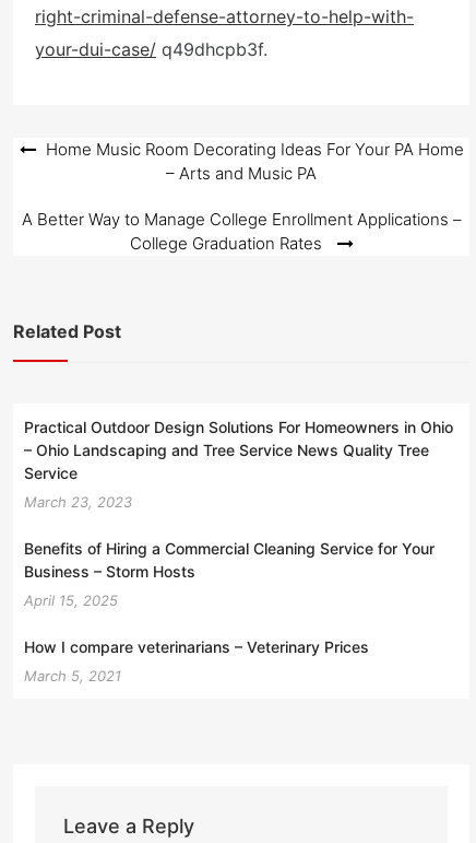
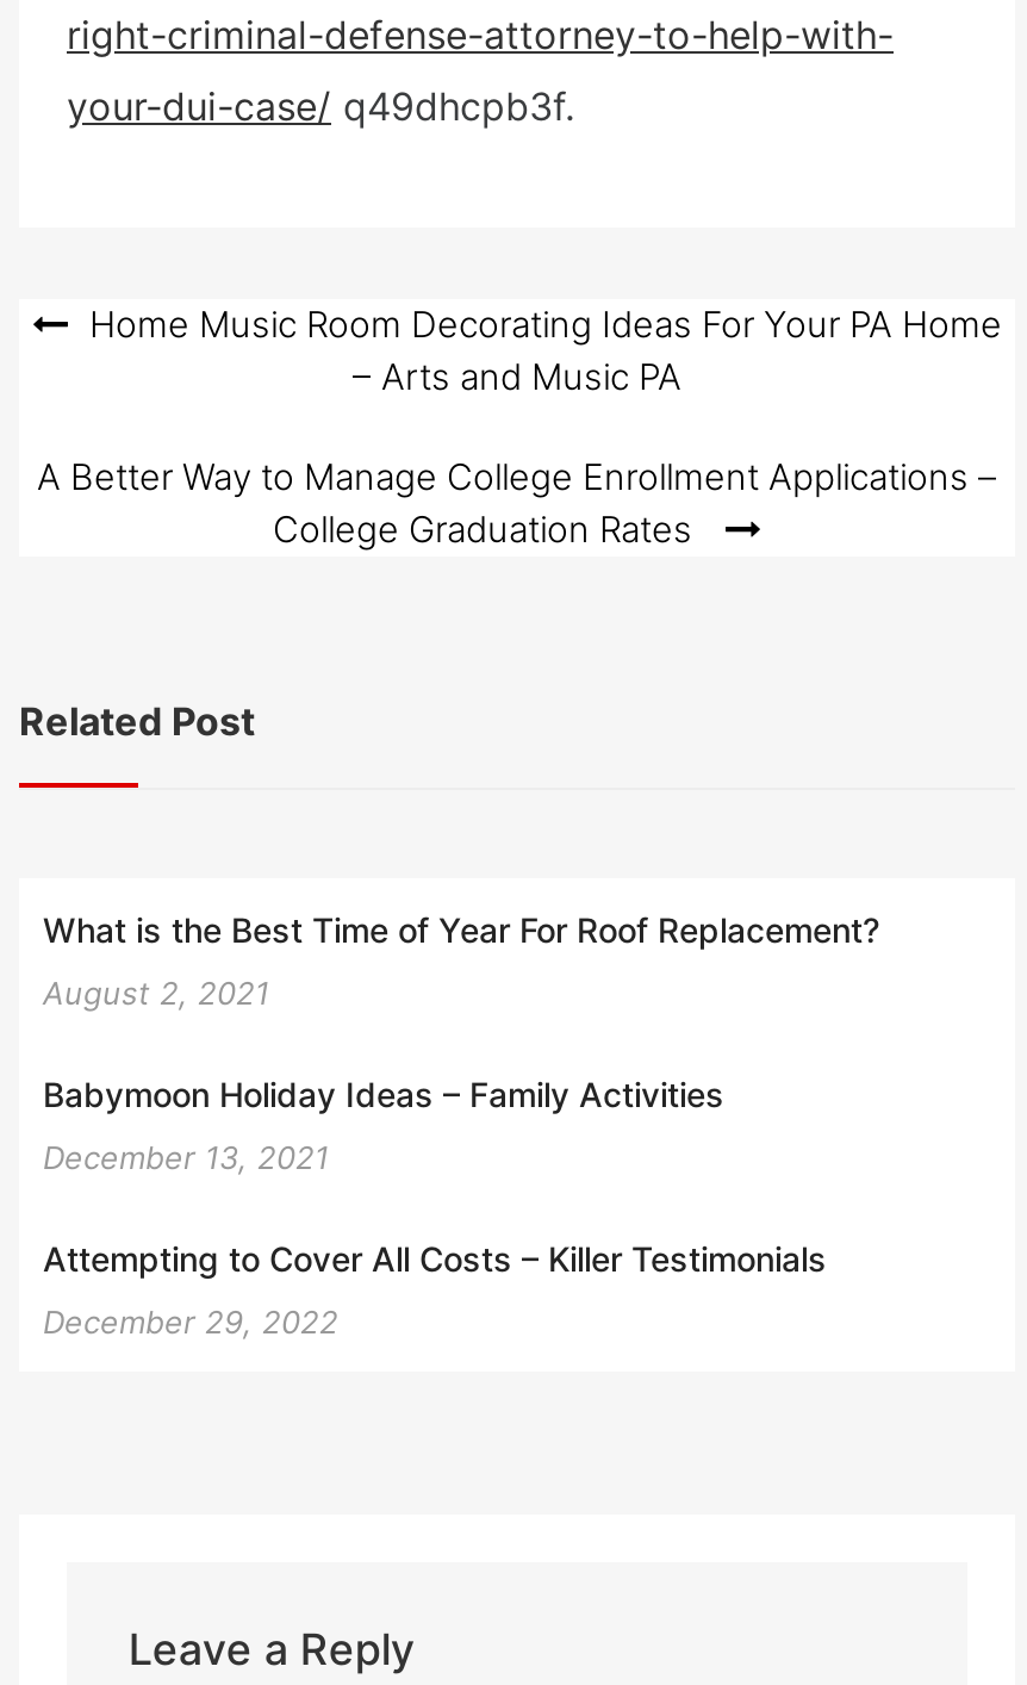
[24,417,453,482] Practical Outdoor Design Solutions For Homeowners in Ohio | – Ohio Landscaping and Tree Service News Quality Tree | Service -> [43,908,879,949] What is the Best Time of Year For Roof Replacement?
[24,493,132,510] March 23, 2023 -> [43,973,269,1011] August 2, 2021
[24,539,435,580] Benefits of Hiring a Commercial Cleaning Service for Your | Business – Storm Hosts -> [43,1073,724,1113] Babymoon Holiday Ideas – Family Activities
[24,591,118,609] April 15, 2025 -> [43,1137,329,1175] December 13, 2021
[24,637,369,656] How I compare veterinarians – Veterinary Prices -> [43,1237,827,1278] Attempting to Cover All Costs – Killer Testimonials
[24,667,121,684] March 5, 2021 -> [43,1302,338,1340] December 29, 2022

